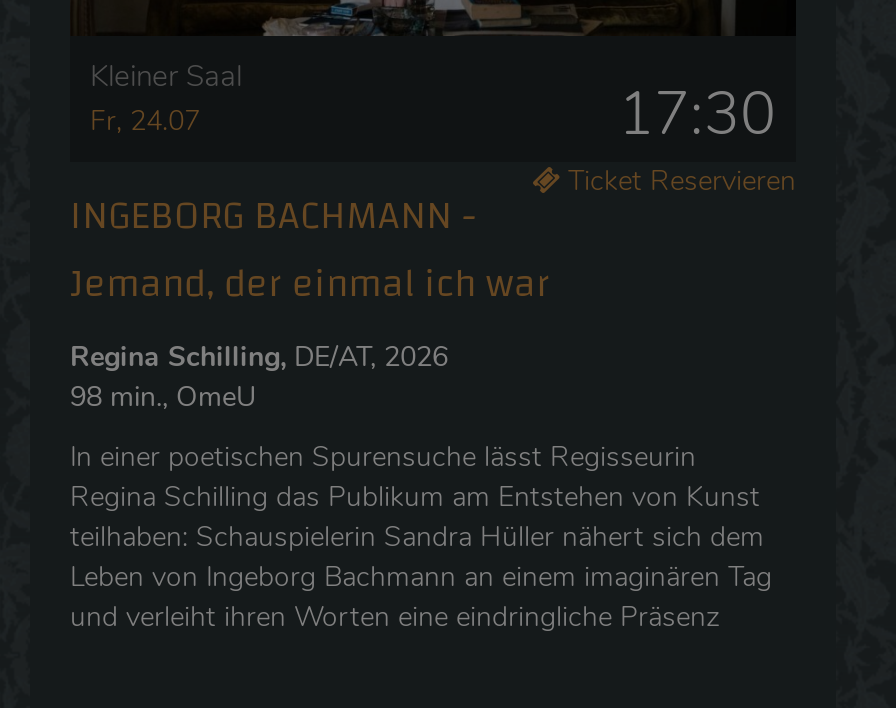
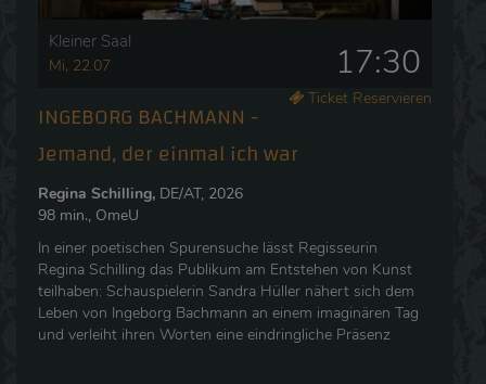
[90,102,200,140] Fr, 24.07 -> [49,56,111,76] Mi, 22.07

